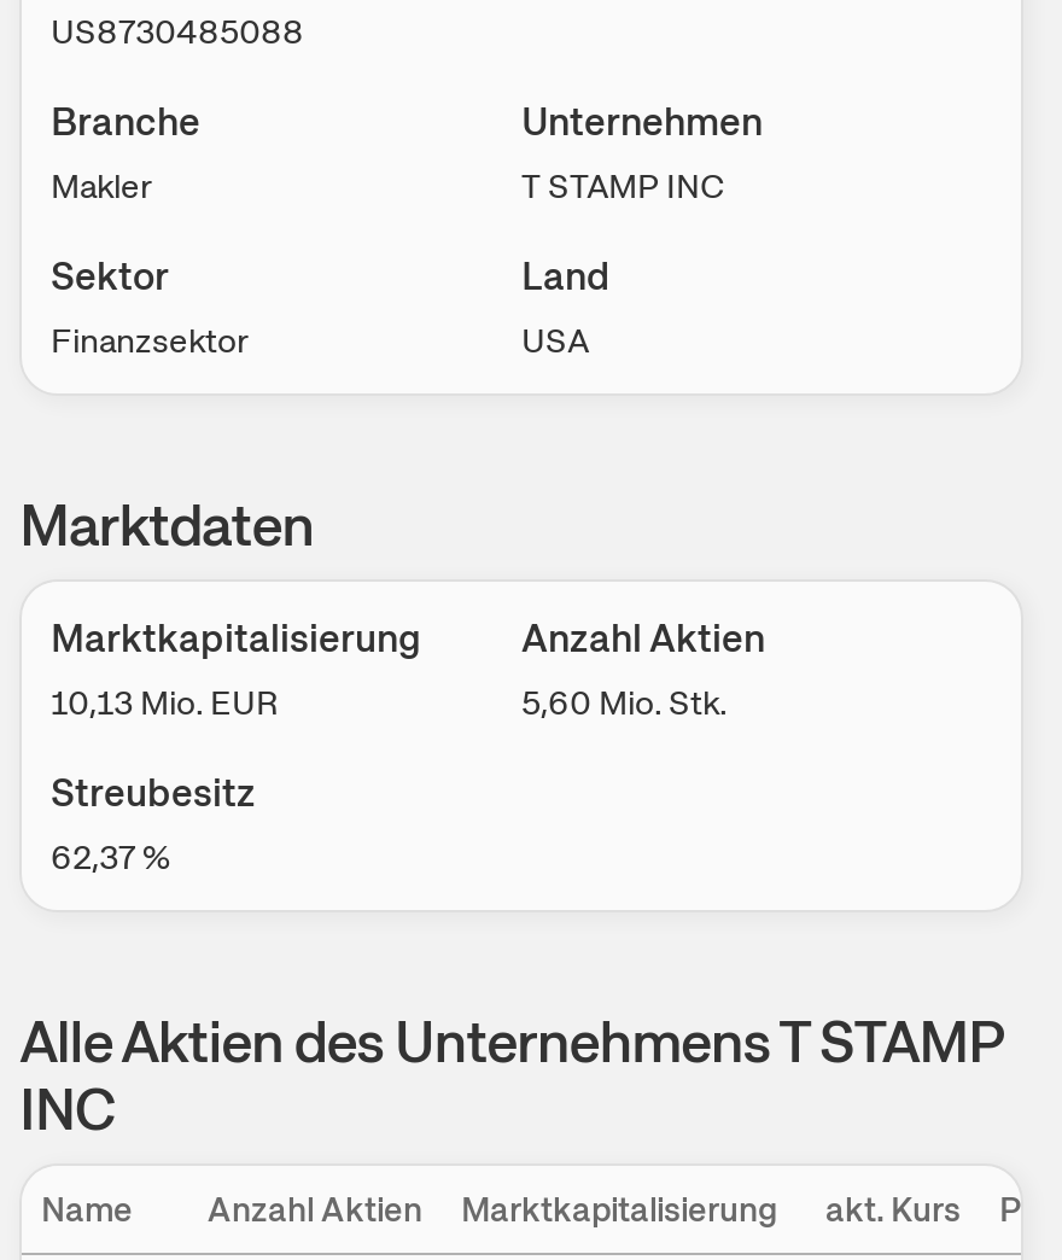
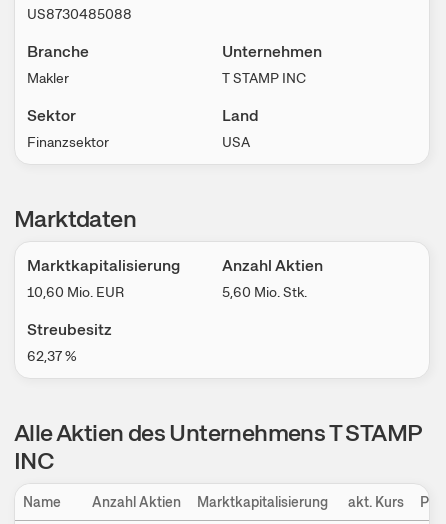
[51,681,278,725] 10,13 Mio. EUR -> [27,283,124,301] 10,60 Mio. EUR

